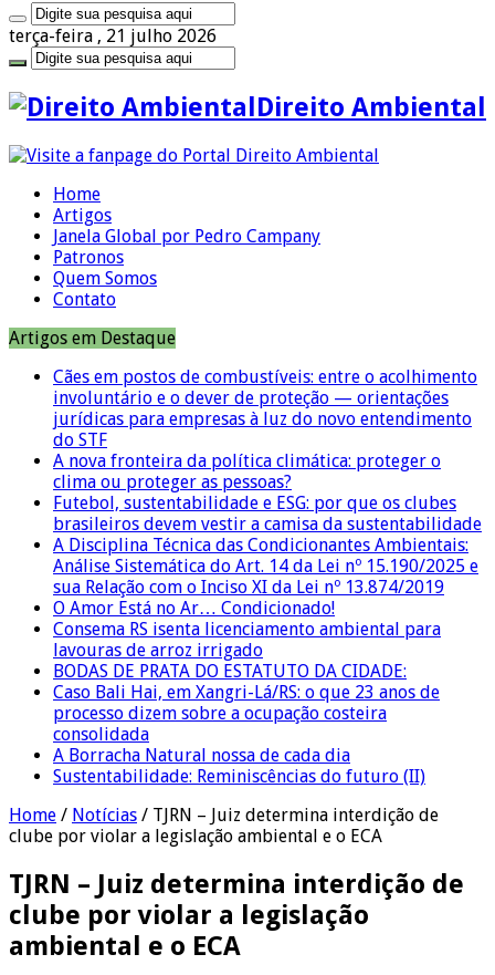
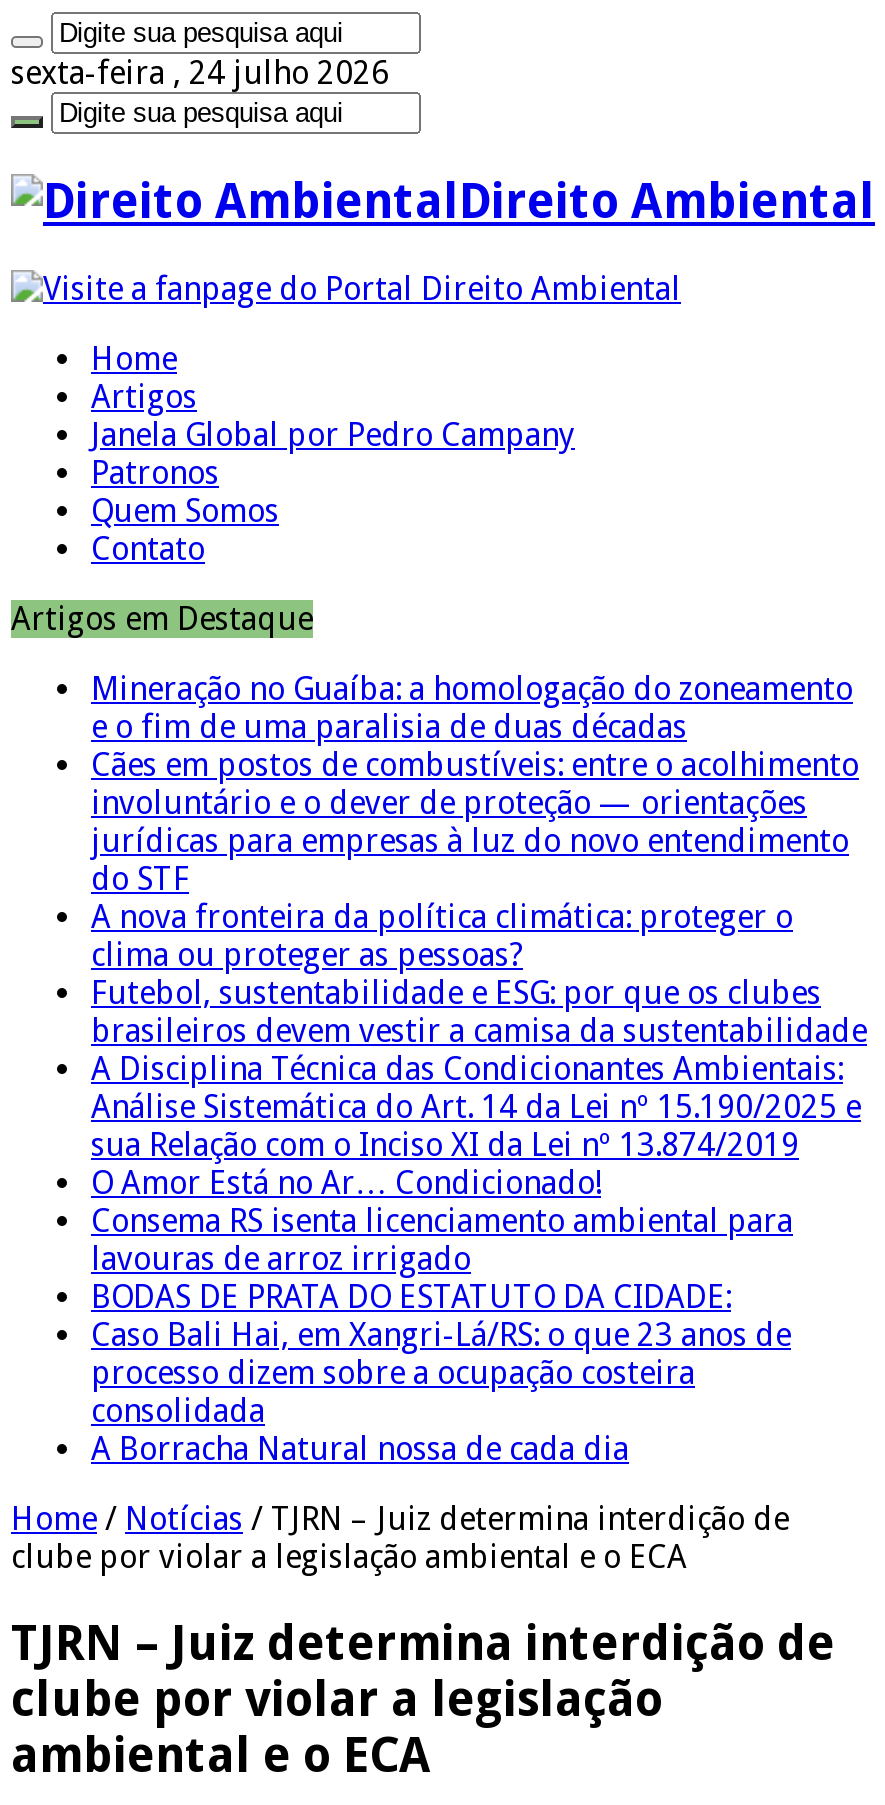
[9,25,217,46] terça-feira , 21 julho 2026 -> [11,54,389,92] sexta-feira , 24 julho 2026
none -> [91,670,853,746] Mineração no Guaíba: a homologação do zoneamento | e o fim de uma paralisia de duas décadas
moved [53,366,482,766] -> [91,746,867,1468]: Cães em postos de combustíveis: entre o acolhimento | involuntário e o dever de proteção — orientações | jurídicas para empresas à luz do novo entendimento | ... | consolidada | A Borracha Natural nossa de cada dia
[53,766,425,787] Sustentabilidade: Reminiscências do futuro (II) -> none

